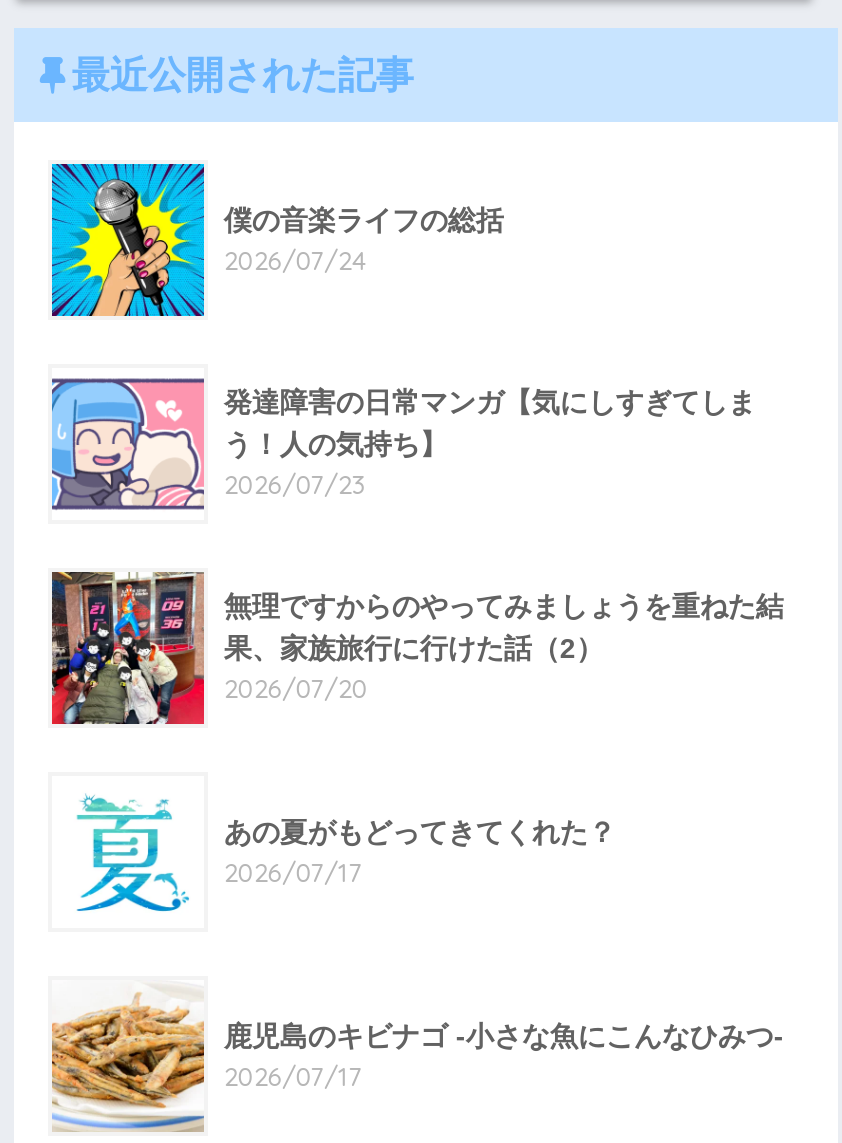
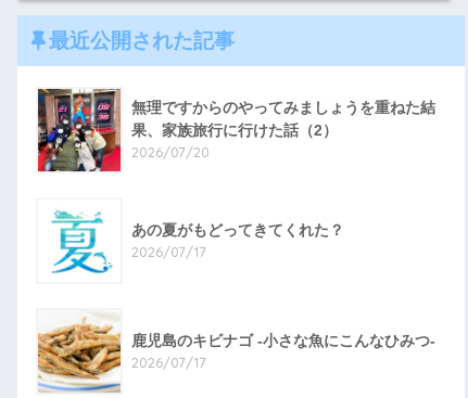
[50,162,504,318] [image] | 僕の音楽ライフの総括 | 2026/07/24 -> none
[50,378,756,512] [image] | 発達障害の日常マンガ【気にしすぎてしま | う！人の気持ち】 | 2026/07/23 -> none

